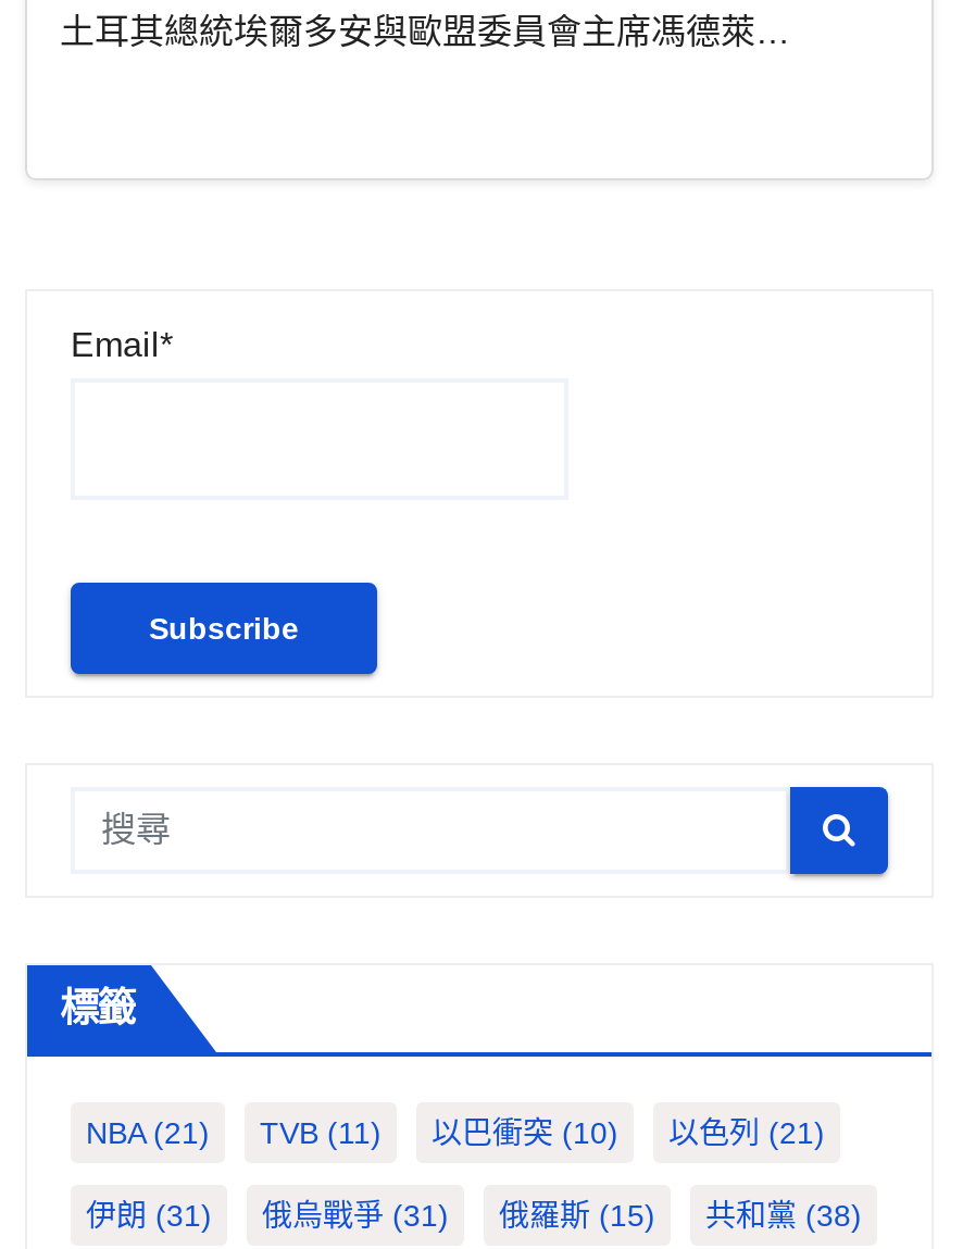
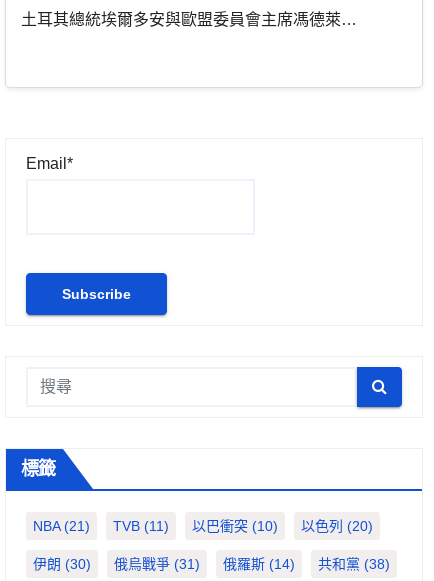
[86,1114,825,1149] NBA (21) TVB (11) 以巴衝突(10) 以色列(21) -> [33,518,373,534] NBA (21) TVB (11) 以巴衝突(10) 以色列(20)
[86,1197,212,1232] 伊朗(31) -> [33,556,91,572] 伊朗(30)
[499,1197,655,1232] 俄羅斯(15) -> [223,556,295,572] 俄羅斯(14)

